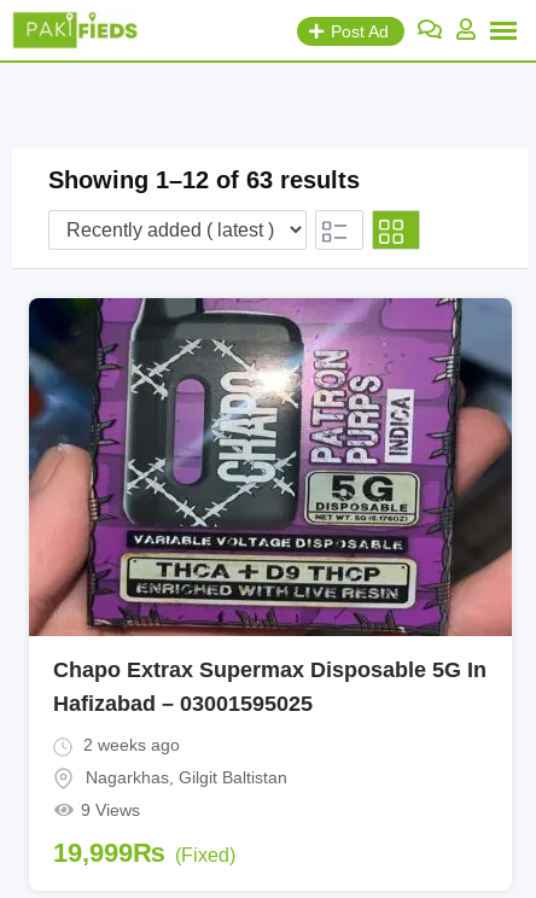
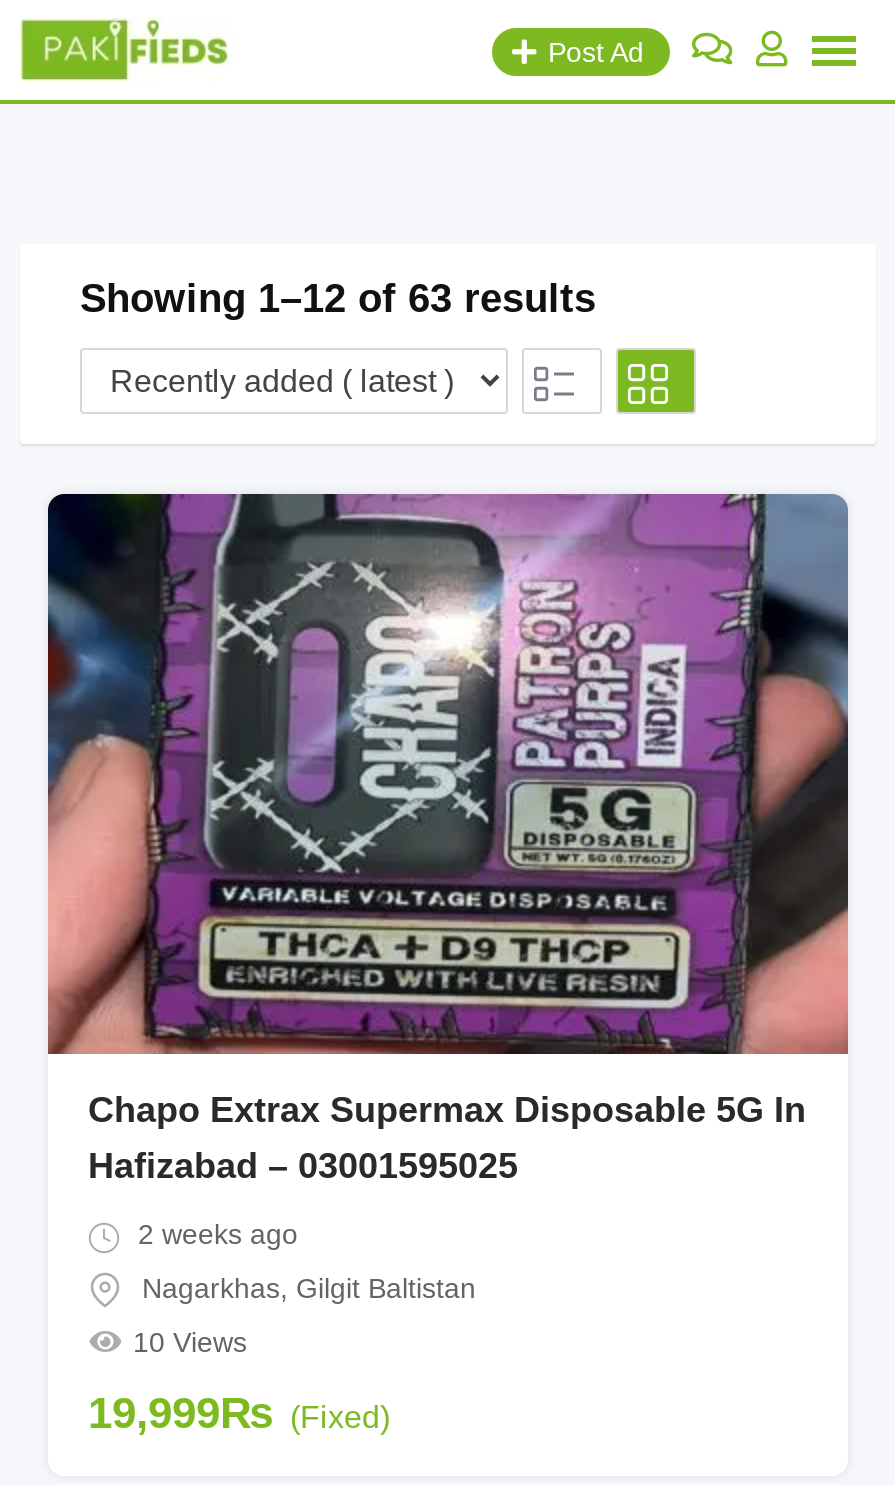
[80,800,139,819] 9 Views -> [133,1326,247,1358] 10 Views

